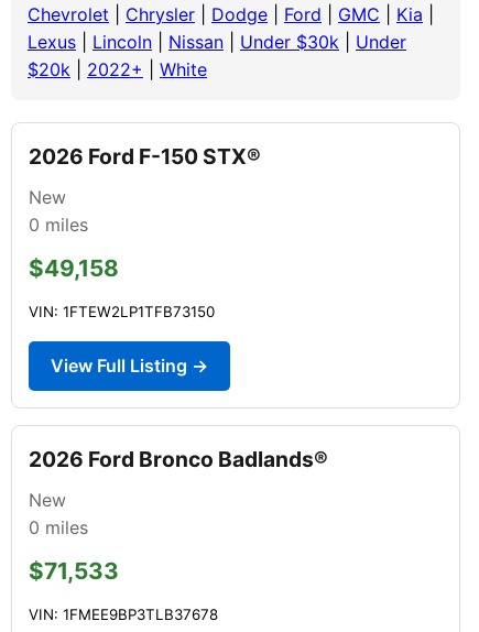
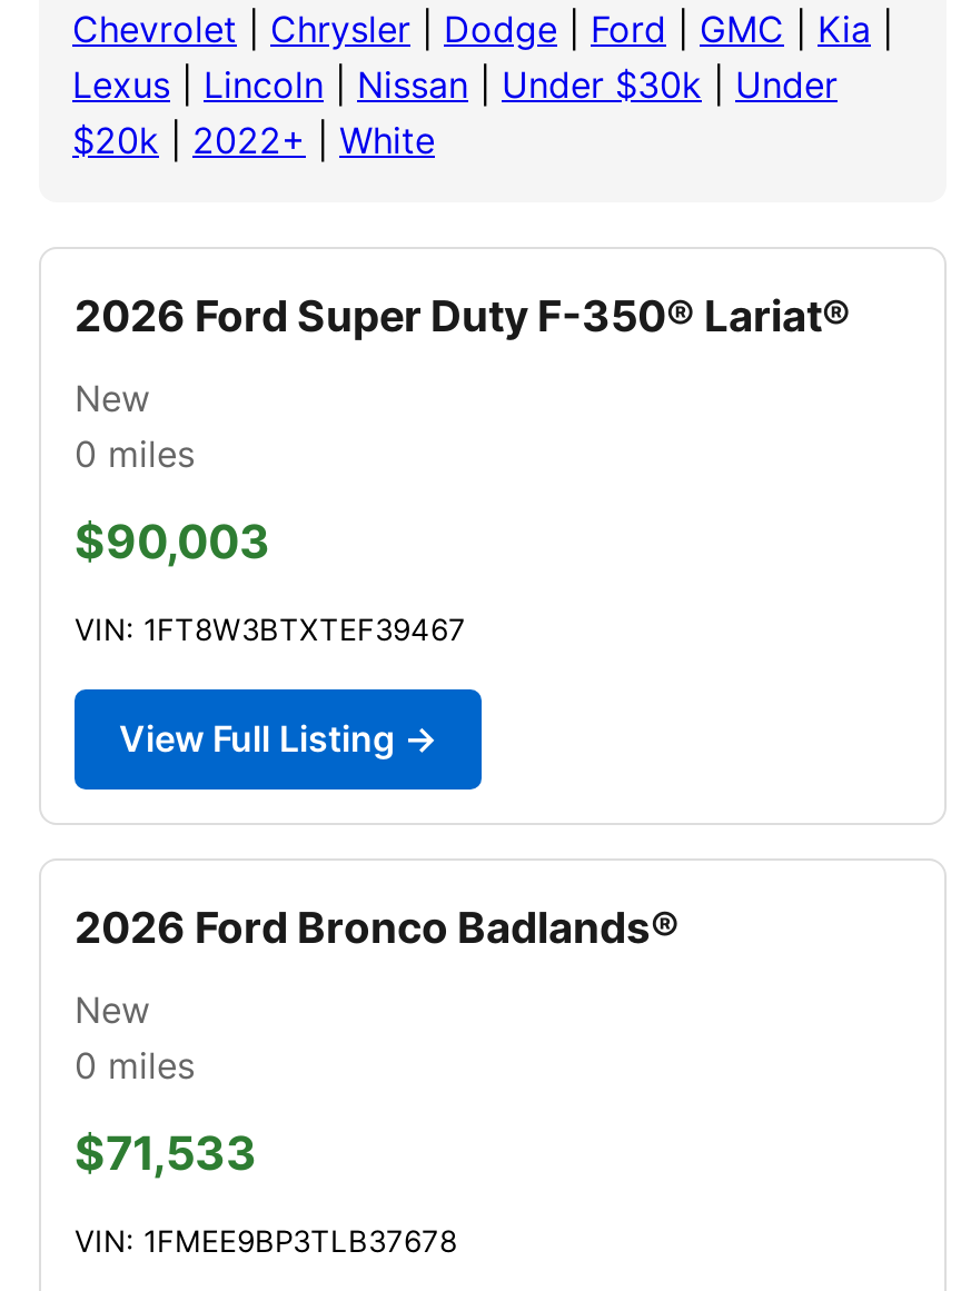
[29,143,261,169] 2026 Ford F-150 STX® -> [75,289,851,342] 2026 Ford Super Duty F-350® Lariat®
[29,254,119,282] $49,158 -> [75,514,270,569] $90,003
[29,303,215,320] VIN: 1FTEW2LP1TFB73150 -> [75,611,466,647] VIN: 1FT8W3BTXTEF39467

